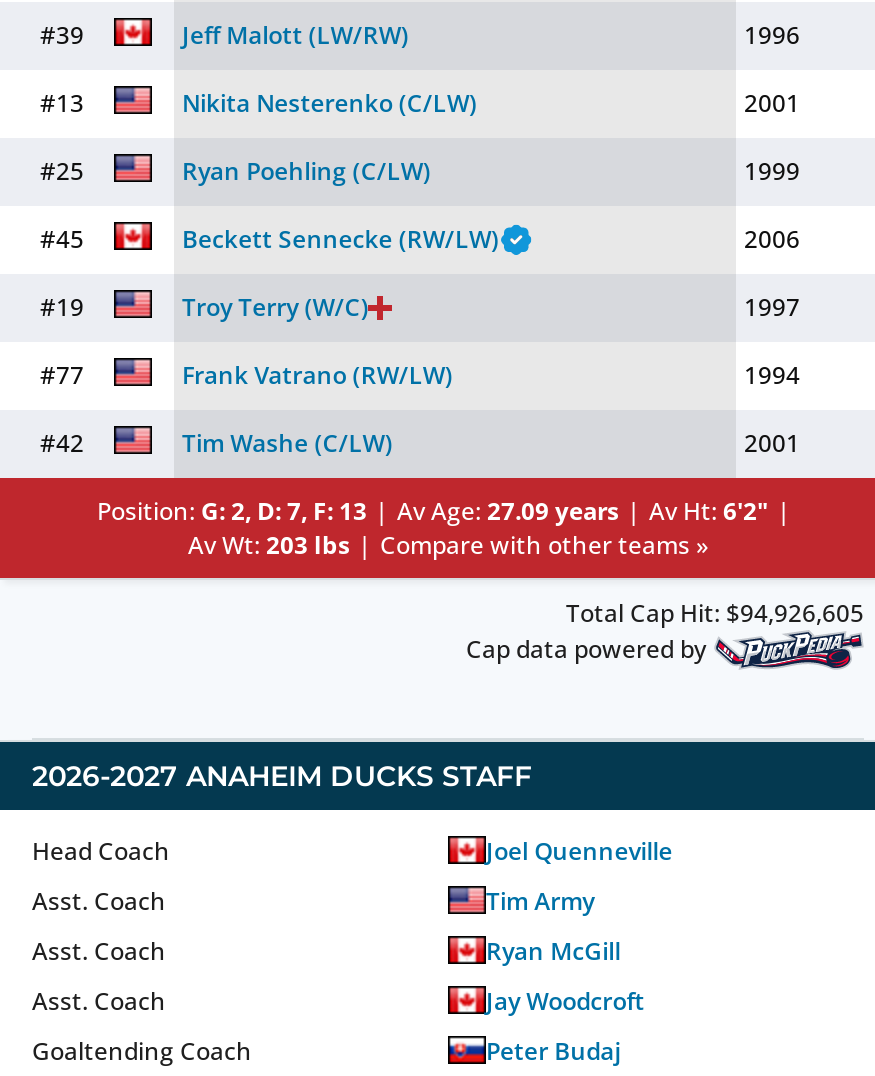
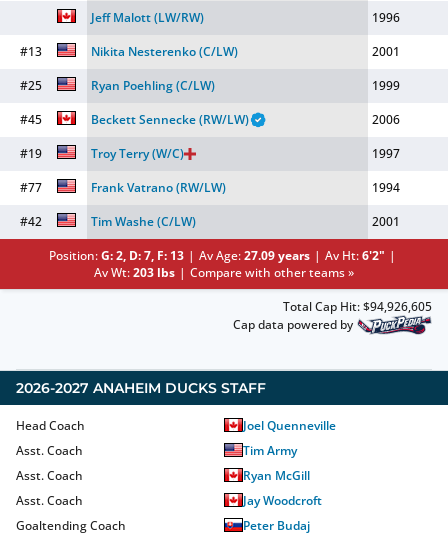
[40,18,84,52] #39 -> none

